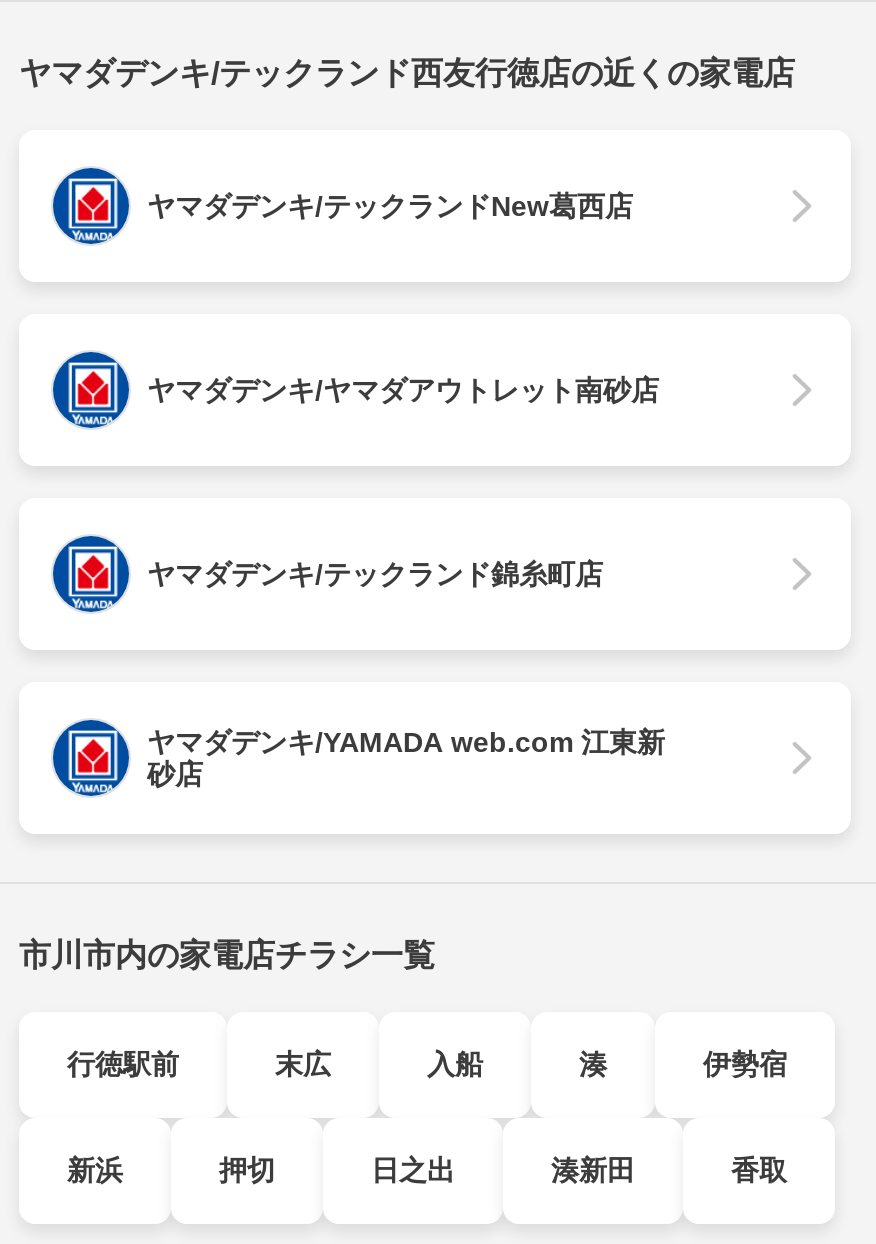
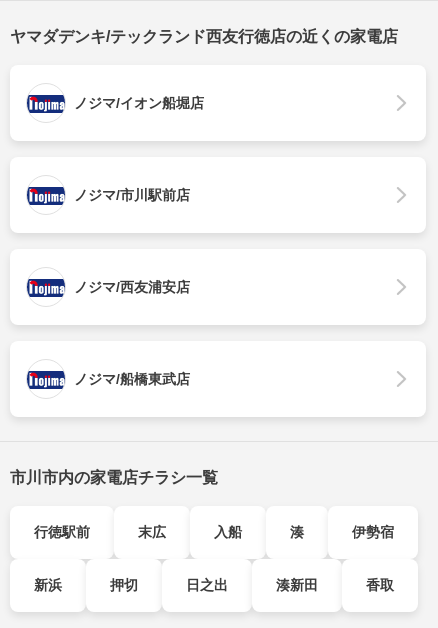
[53,166,633,246] [image] | ヤマダデンキ/テックランドNew葛西店 -> [27,84,204,122] [image] | ノジマ/イオン船堀店
[53,350,659,430] [image] | ヤマダデンキ/ヤマダアウトレット南砂店 -> [27,176,190,214] [image] | ノジマ/市川駅前店
[53,534,603,614] [image] | ヤマダデンキ/テックランド錦糸町店 -> [27,268,190,306] [image] | ノジマ/西友浦安店
[53,718,665,798] [image] | ヤマダデンキ/YAMADA web.com 江東新 | 砂店 -> [27,360,190,398] [image] | ノジマ/船橋東武店

